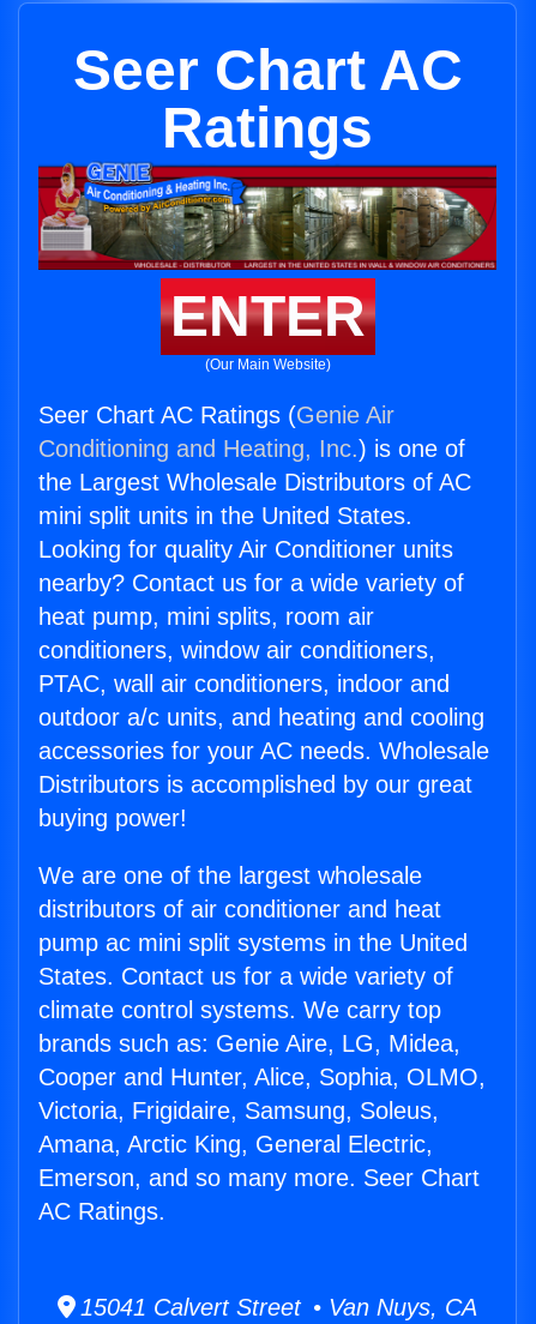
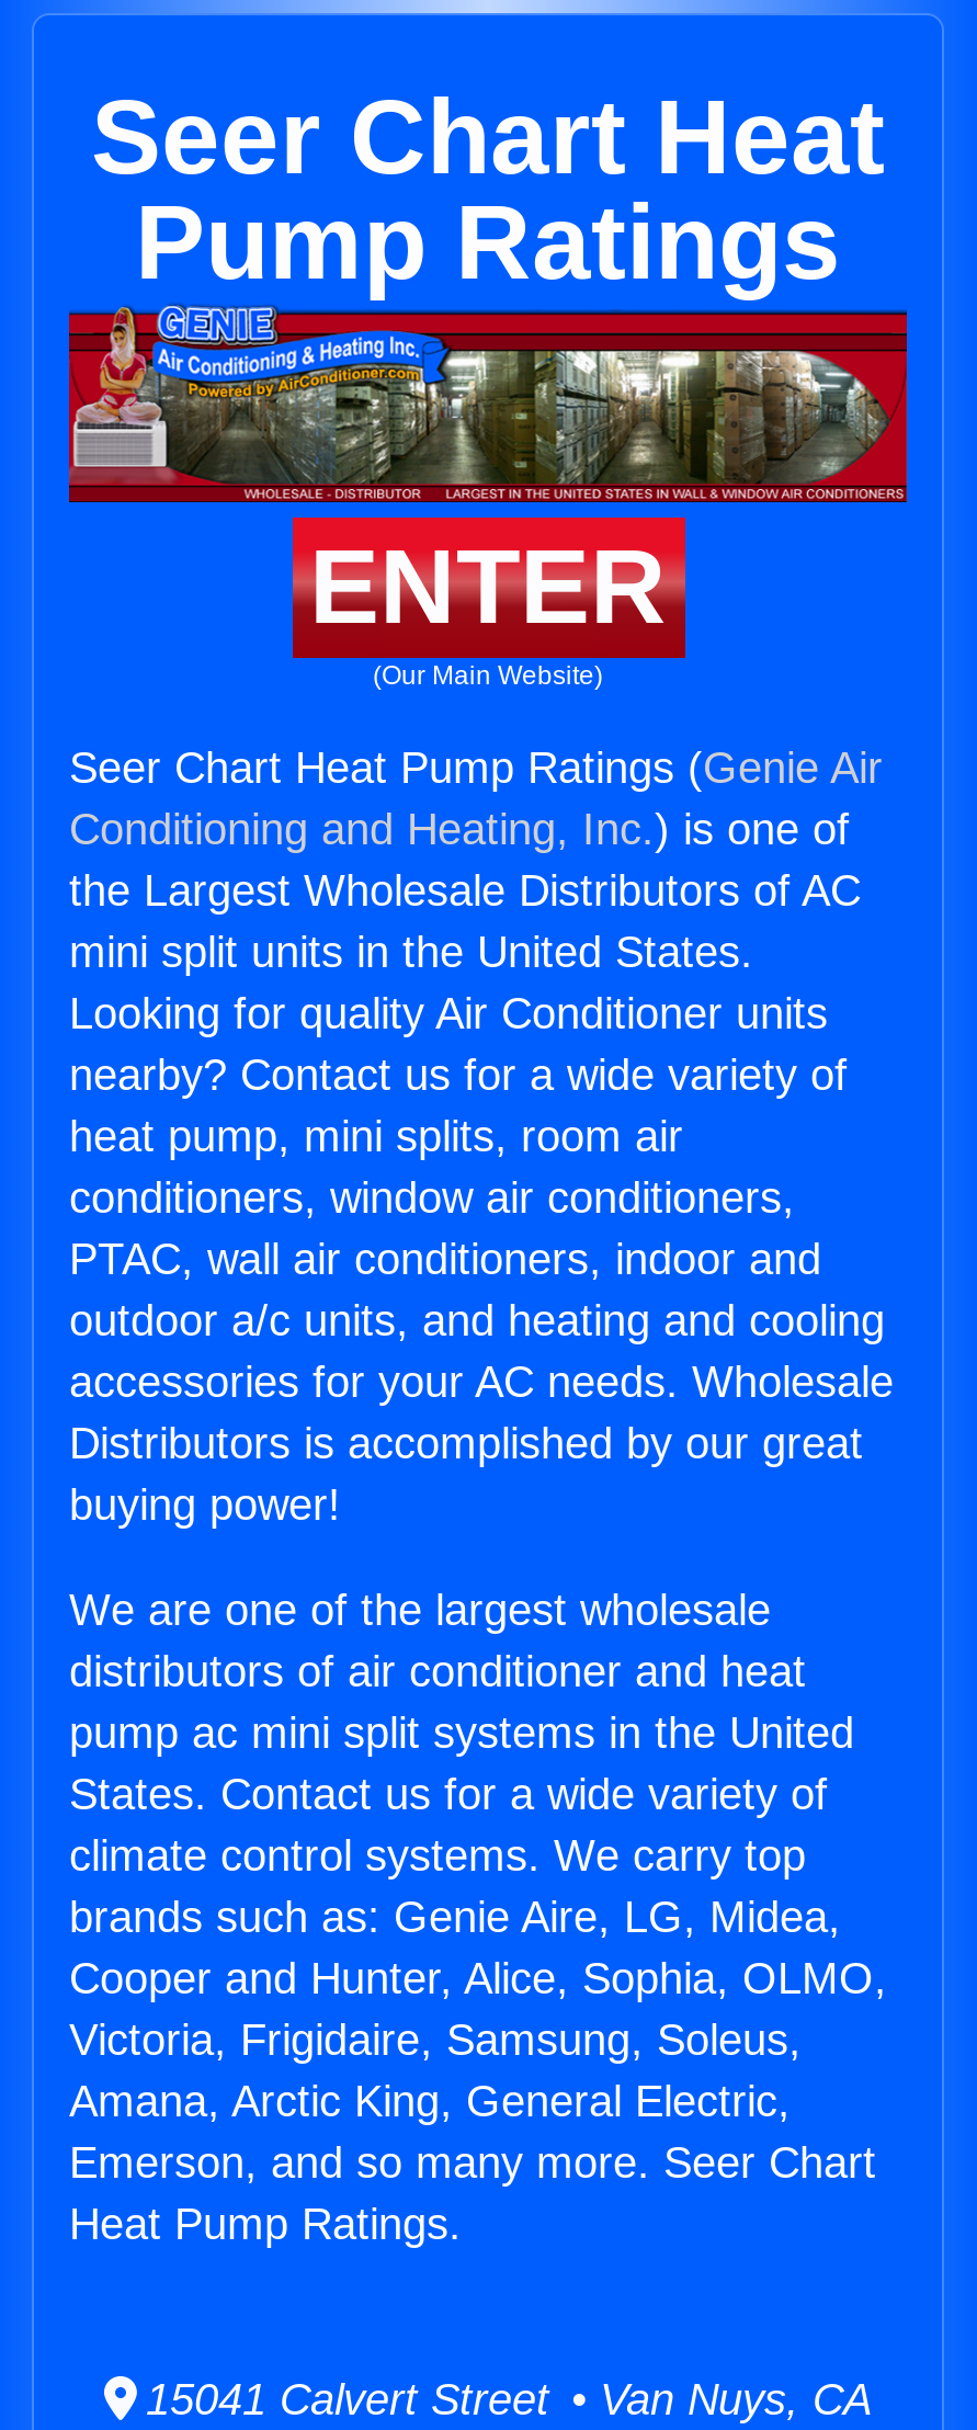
[73,38,462,160] Seer Chart AC | Ratings -> [91,79,885,300] Seer Chart Heat | Pump Ratings
[38,402,395,428] Seer Chart AC Ratings (Genie Air -> [69,744,883,792] Seer Chart Heat Pump Ratings (Genie Air
[38,1198,165,1225] AC Ratings. -> [69,2200,462,2248] Heat Pump Ratings.

